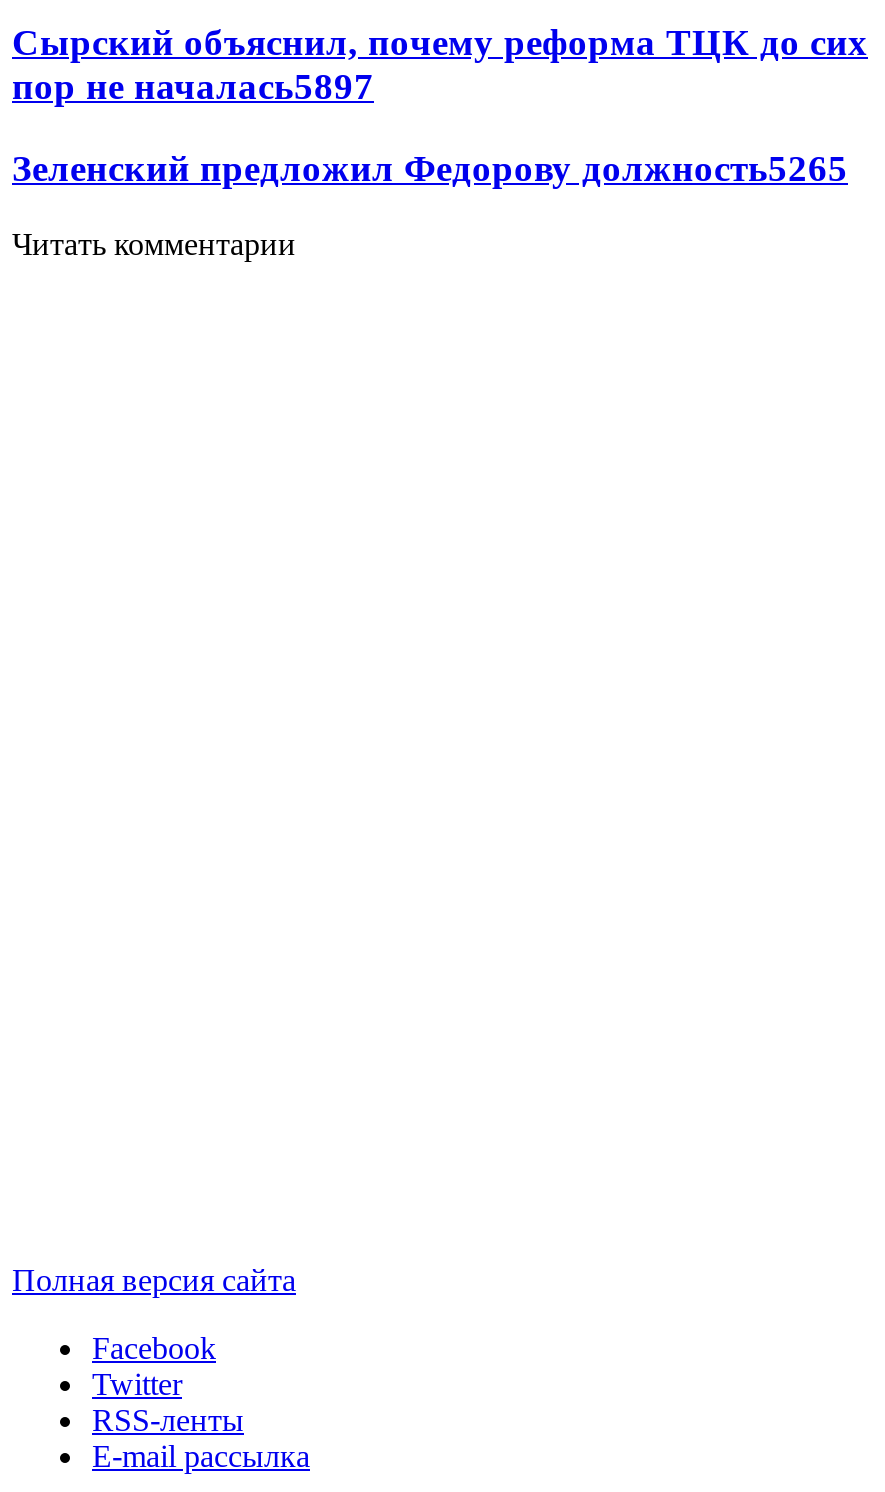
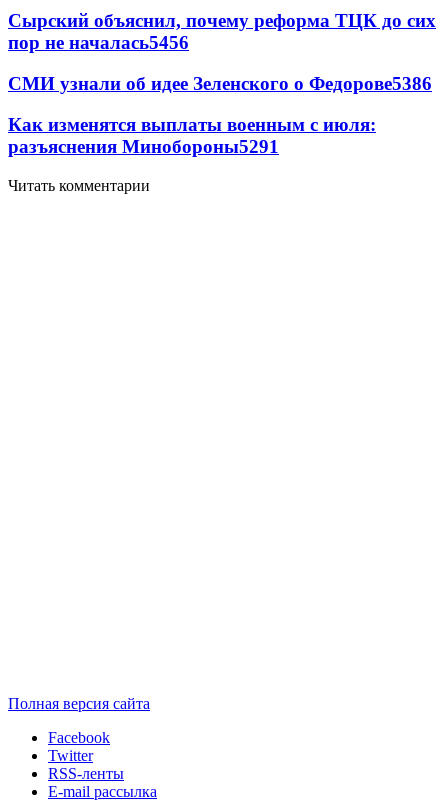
[12,65,848,188] пор не началась5897 | Зеленский предложил Федорову должность5265 -> [8,32,432,157] пор не началась5456 | СМИ узнали об идее Зеленского о Федорове5386 | Как изменятся выплаты военным с июля: | разъяснения Минобороны5291

